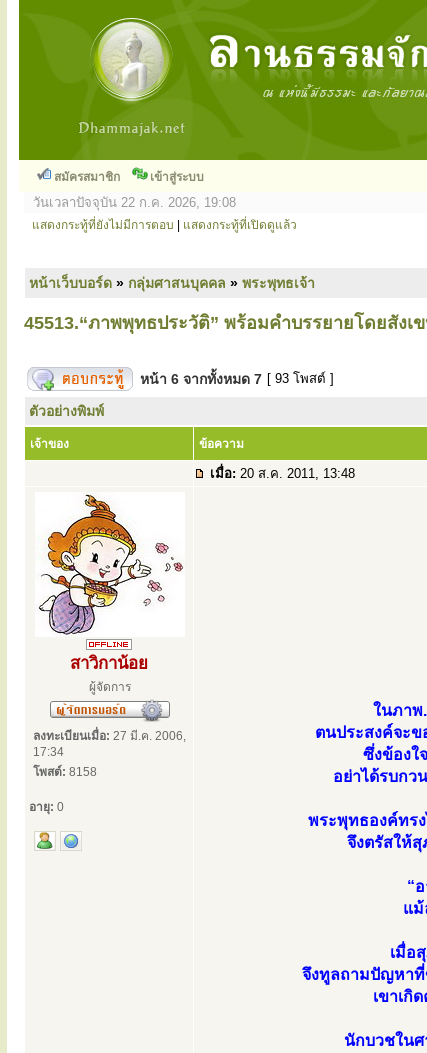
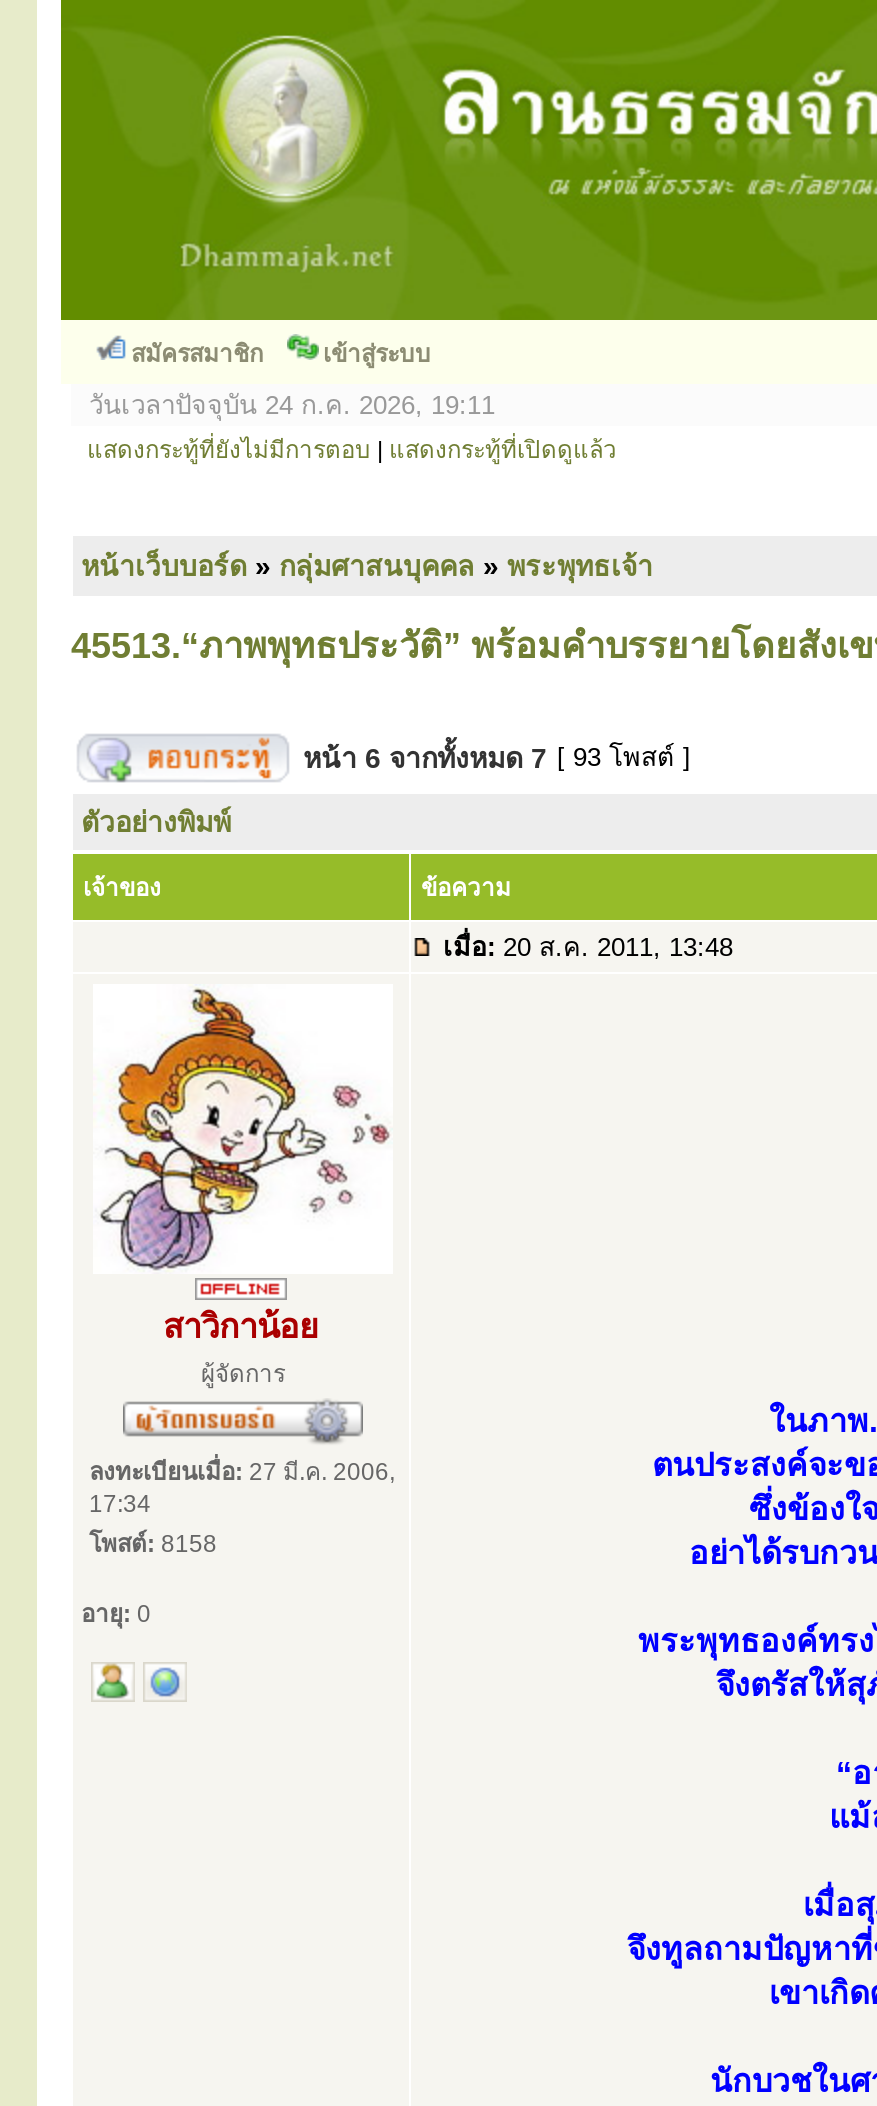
[33,195,244,210] วันเวลาปัจจุบัน 22 ก.ค. 2026, 19:08 -> [89,390,511,420] วันเวลาปัจจุบัน 24 ก.ค. 2026, 19:11

